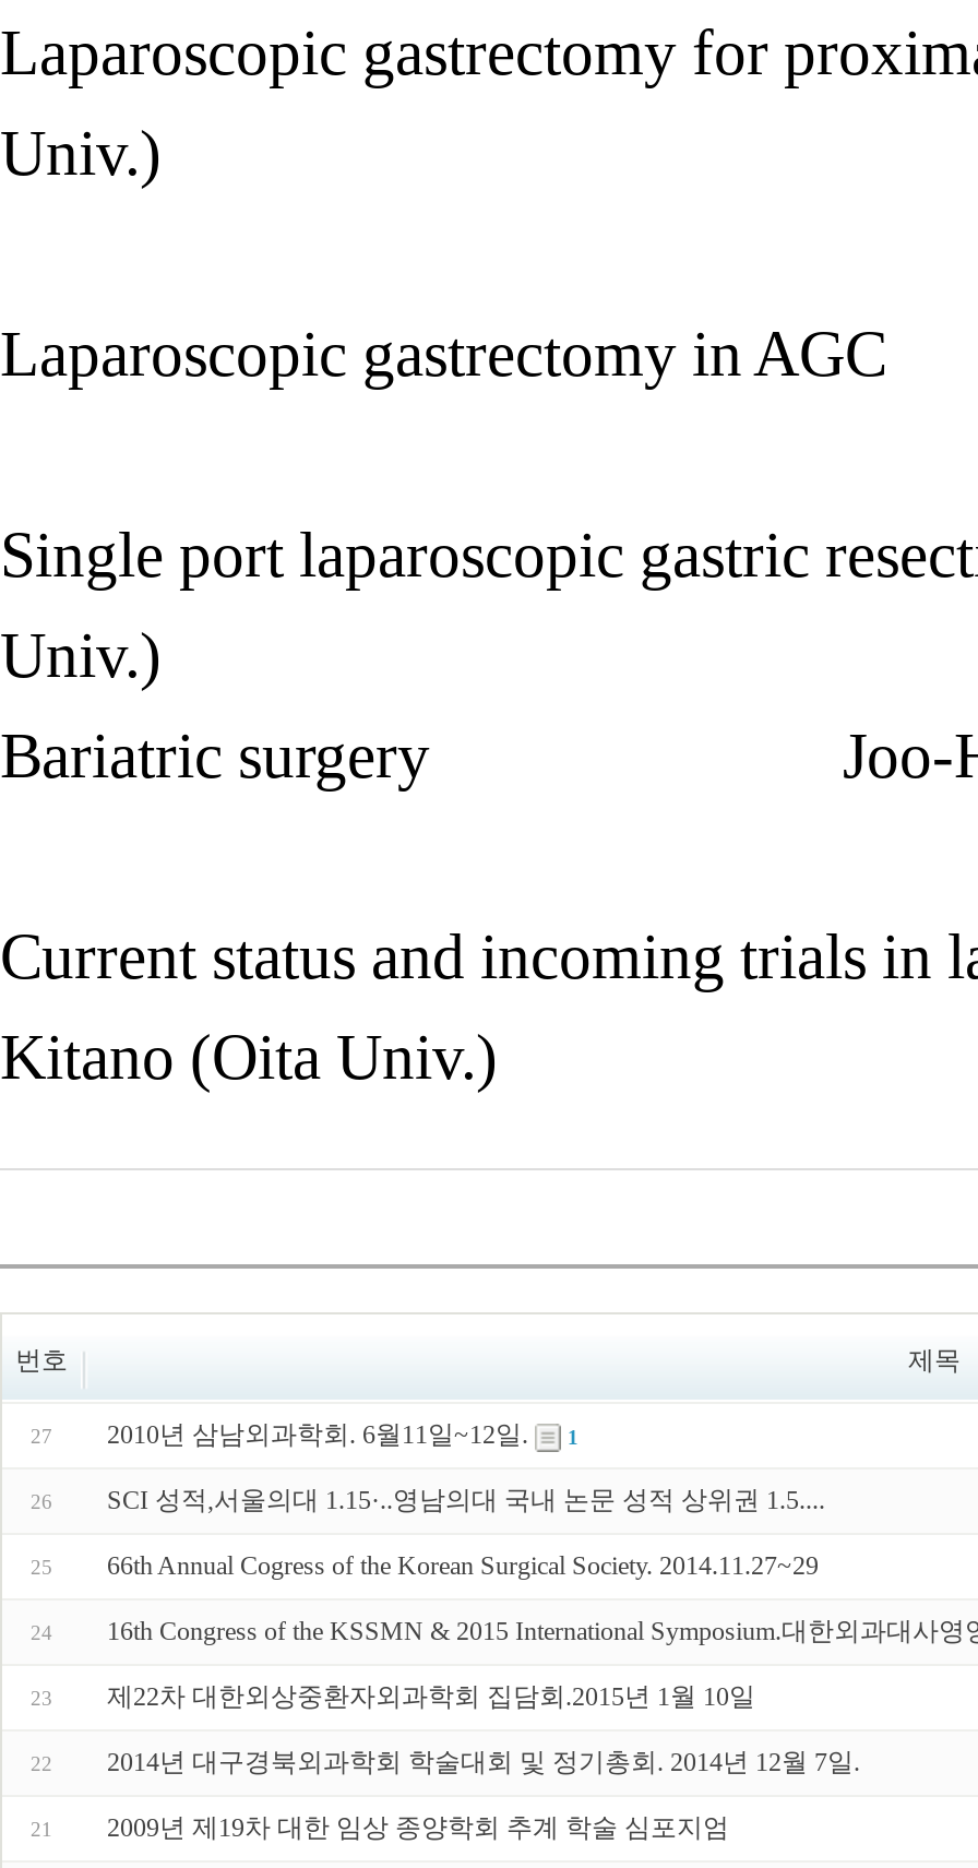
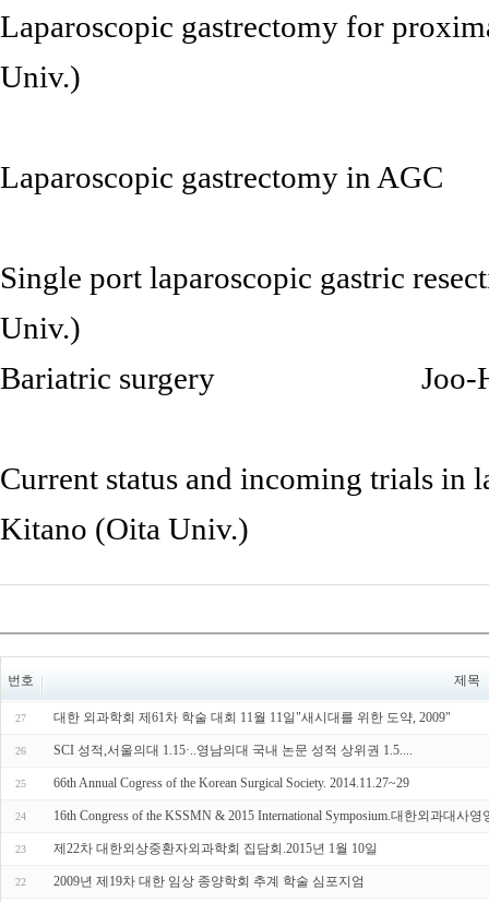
[107,1419,579,1450] 2010년 삼남외과학회. 6월11일~12일. | 1 -> [53,710,451,725] 대한 외과학회 제61차 학술 대회 11월 11일"새시대를 위한 도약, 2009"
[31,1747,860,1841] 2014년 대구경북외과학회 학술대회 및 정기총회. 2014년 12월 7일. | 21 -> none

